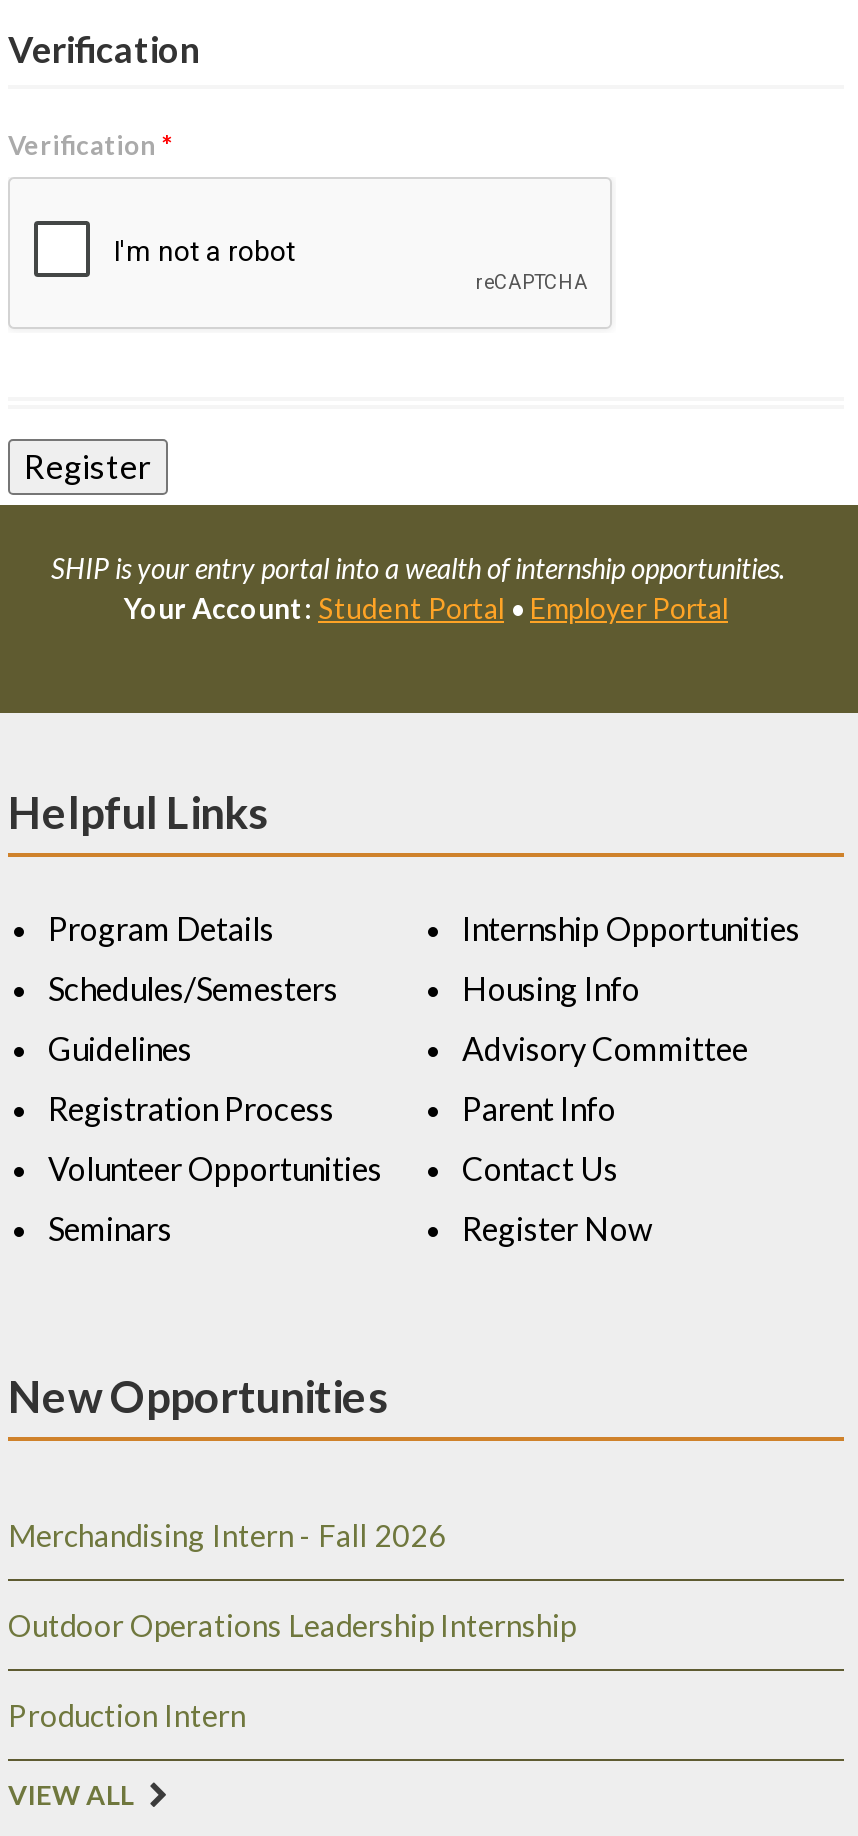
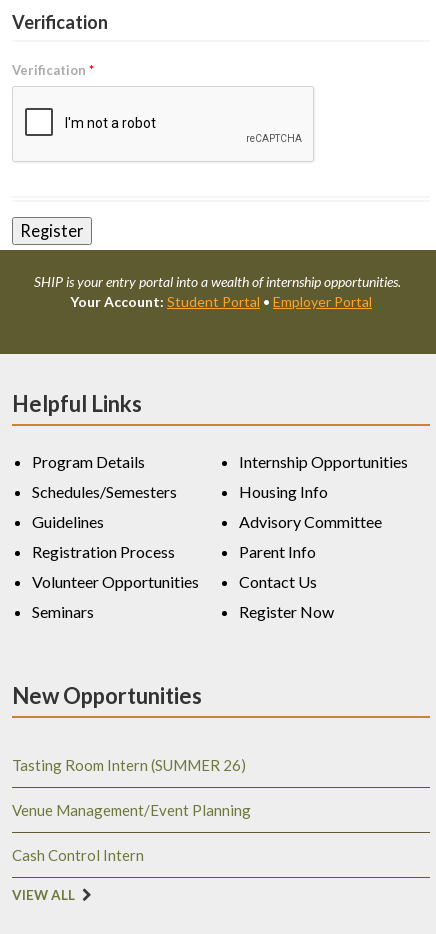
[8,1518,446,1554] Merchandising Intern - Fall 2026 -> [12,756,246,774] Tasting Room Intern (SUMMER 26)
[8,1608,576,1644] Outdoor Operations Leadership Internship -> [12,801,251,819] Venue Management/Event Planning
[8,1698,246,1734] Production Intern -> [12,846,144,864] Cash Control Intern

